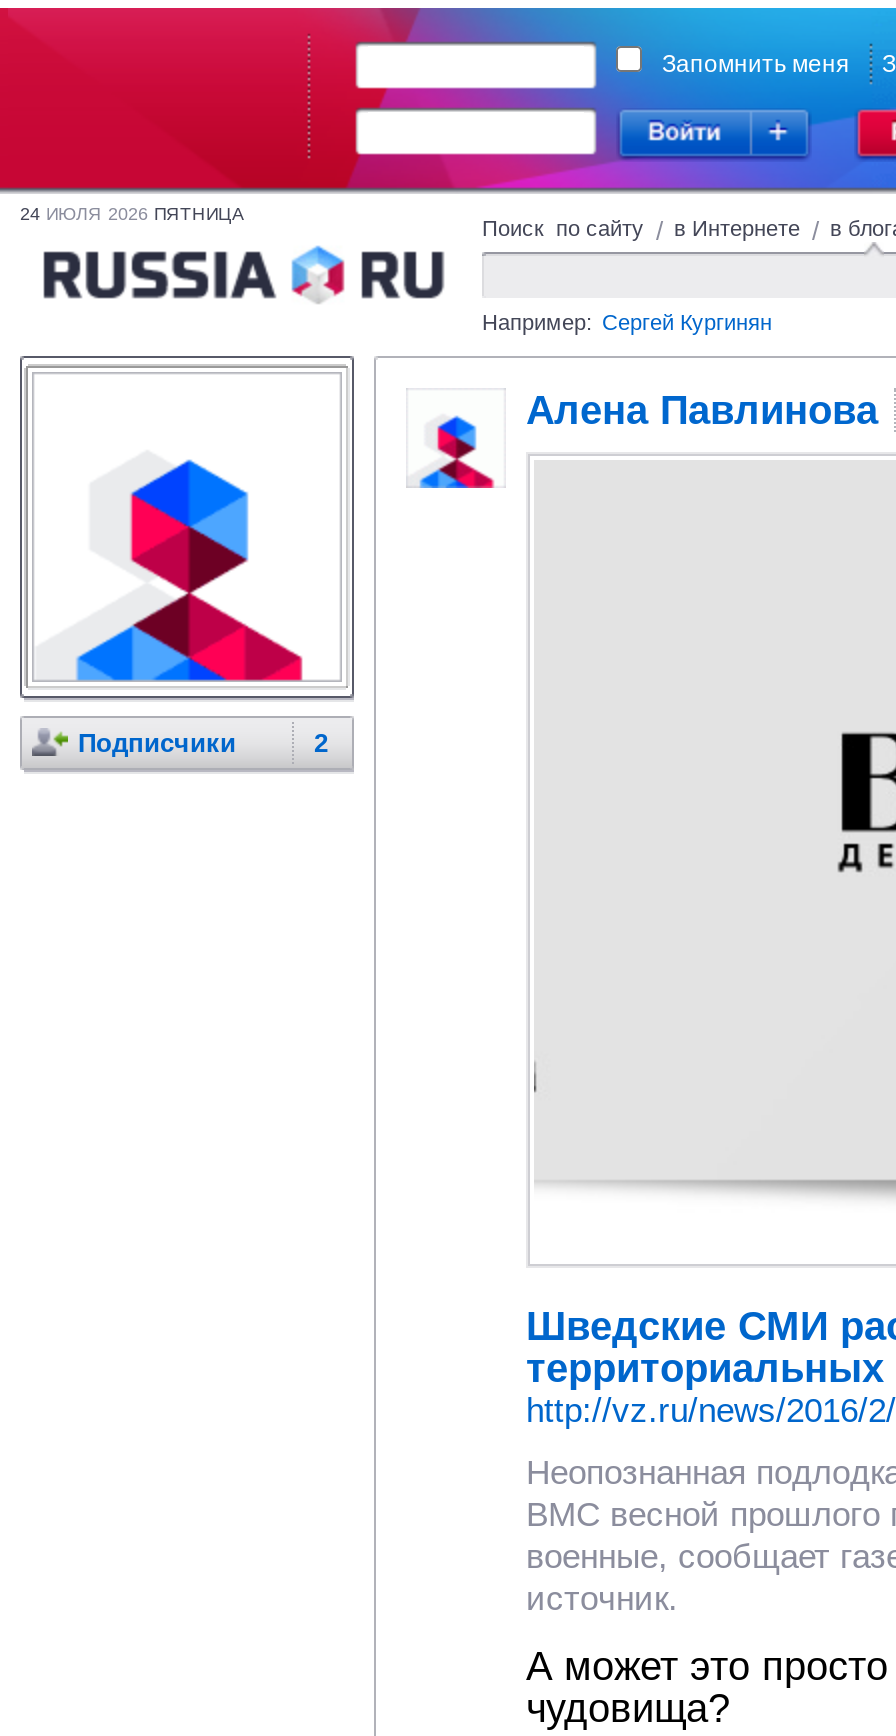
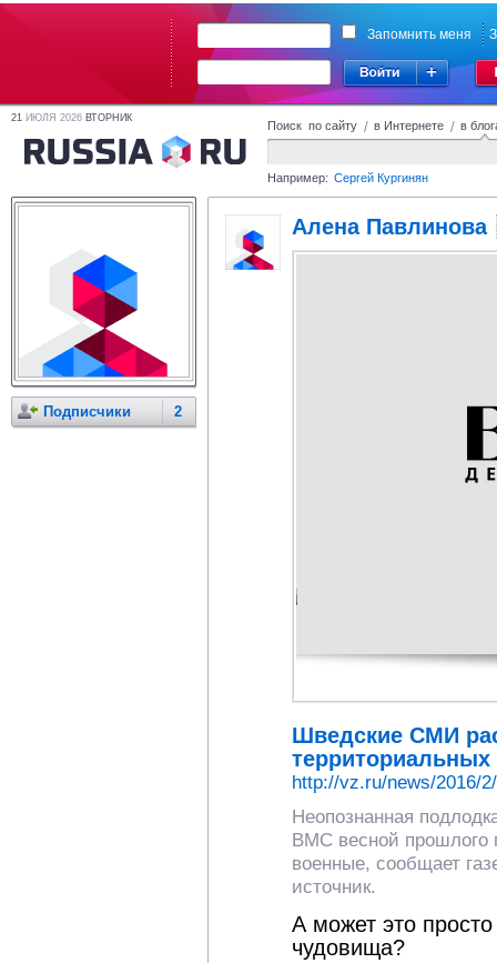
[20,204,244,224] 24 ИЮЛЯ 2026 ПЯТНИЦА -> [11,112,132,123] 21 ИЮЛЯ 2026 ВТОРНИК

